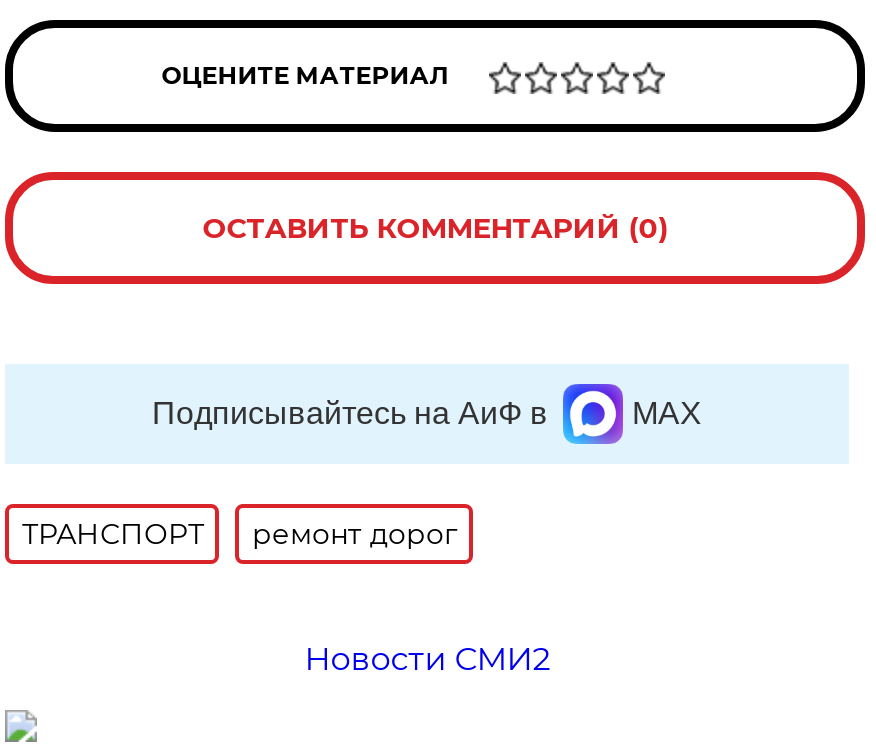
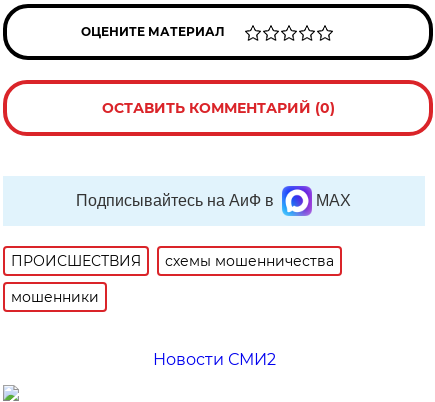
[22,516,458,552] ТРАНСПОРТ | ремонт дорог -> [11,252,334,306] ПРОИСШЕСТВИЯ | схемы мошенничества | мошенники

